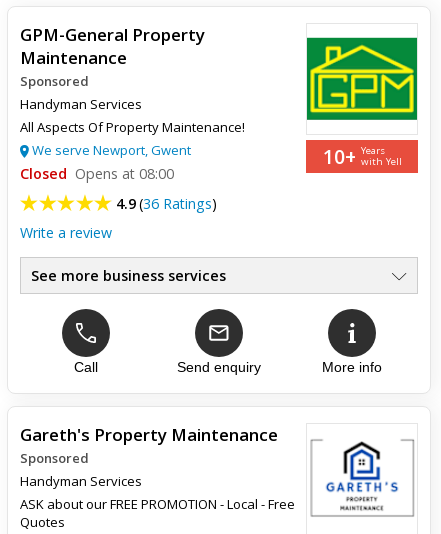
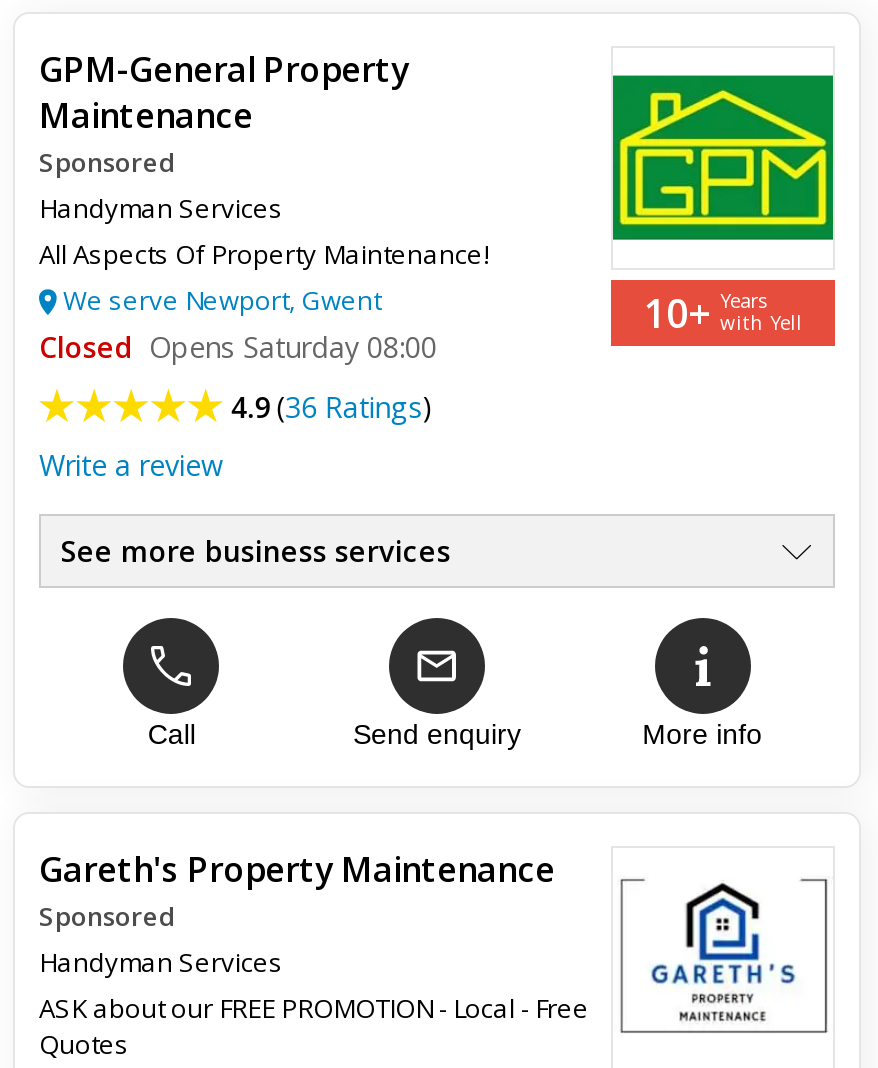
[20,164,174,183] Closed Opens at 08:00 -> [39,328,437,366] Closed Opens Saturday 08:00

